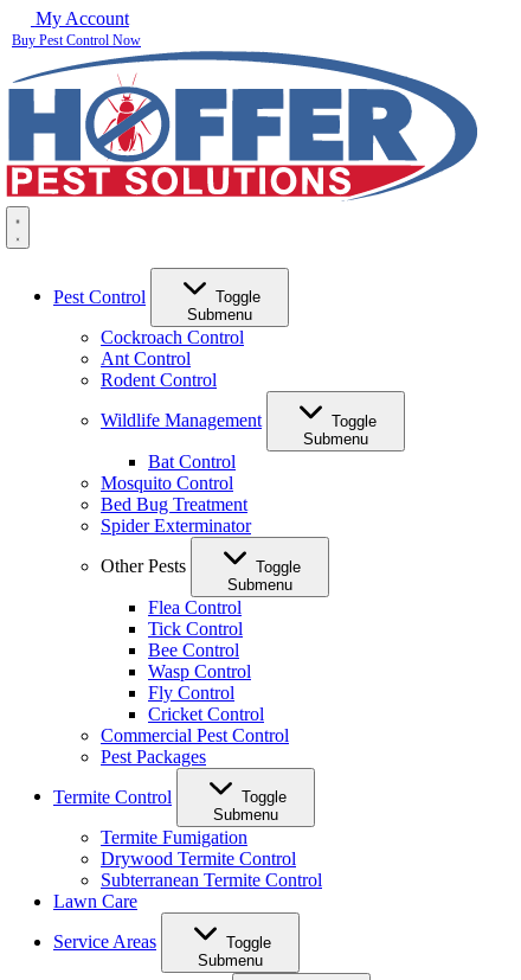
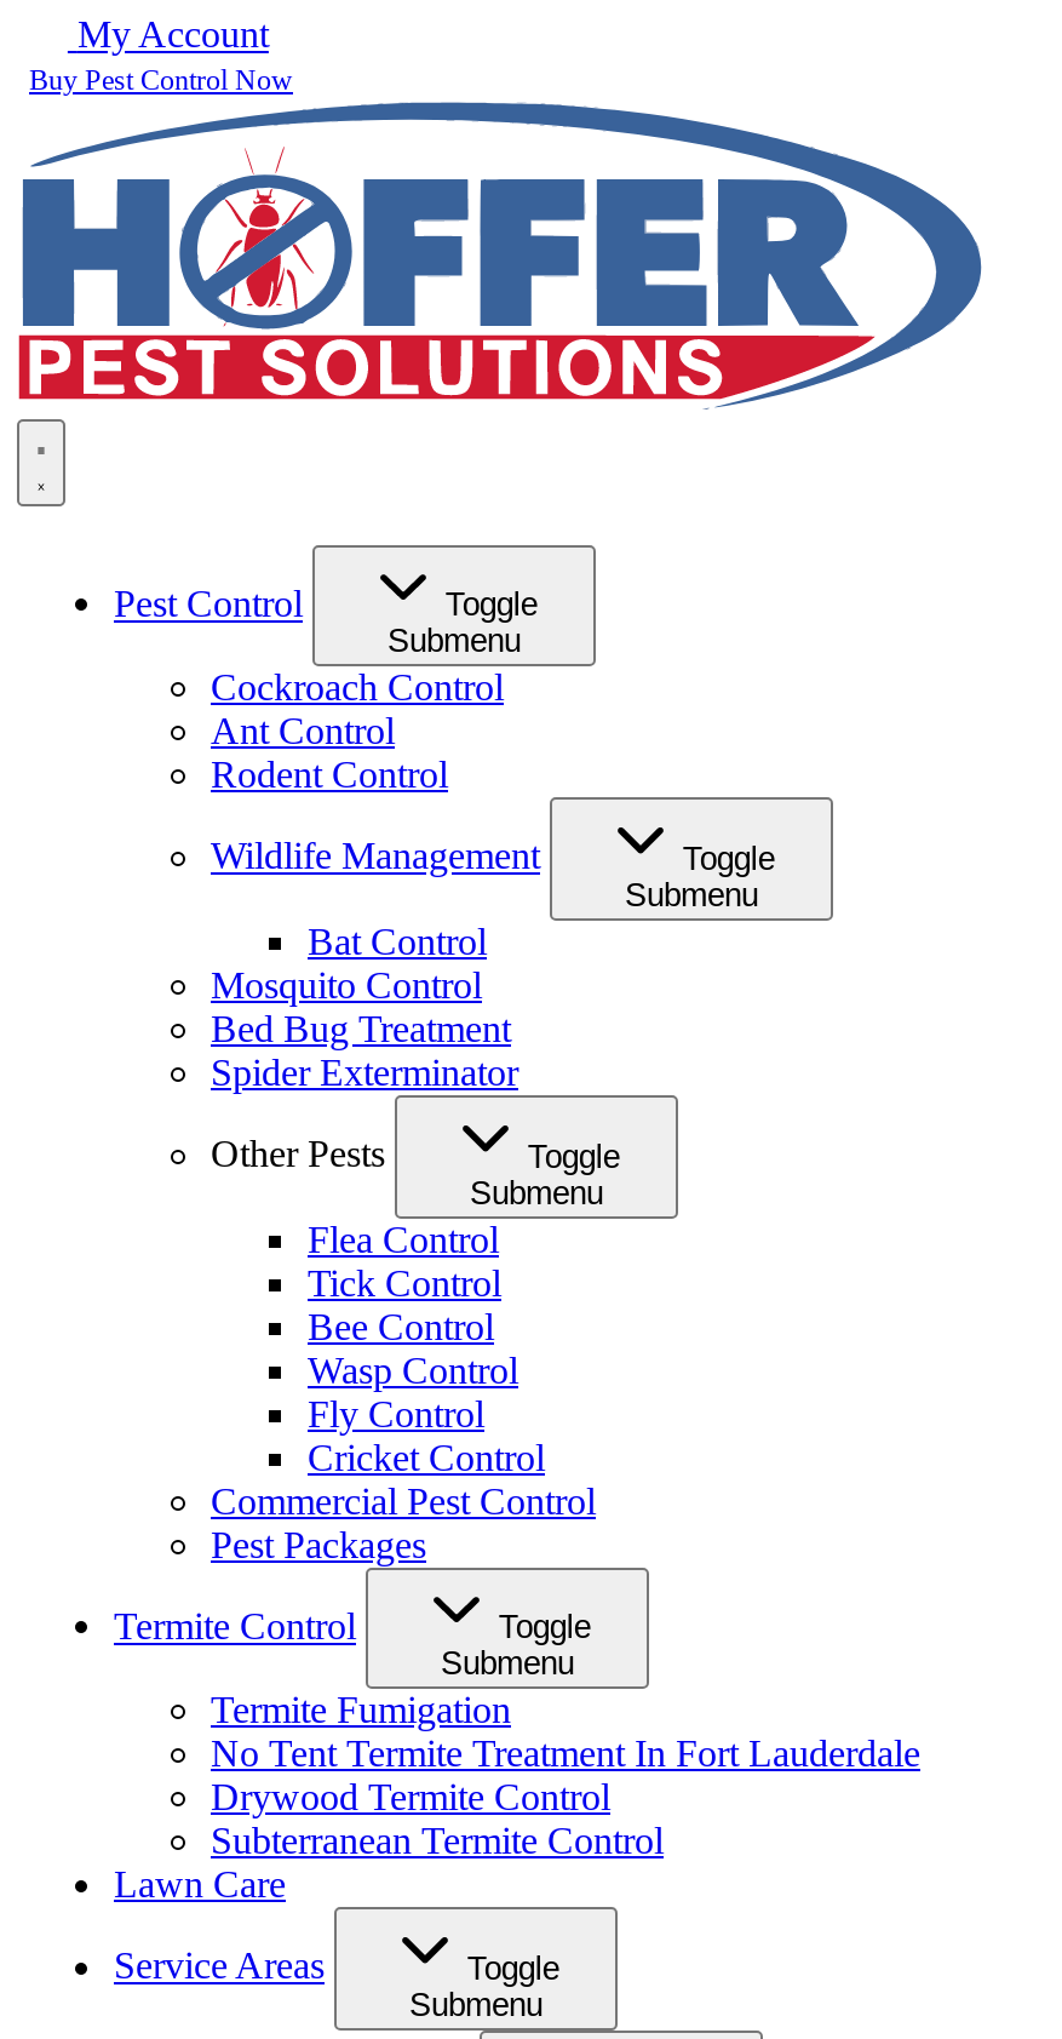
none -> [211,1733,920,1774] No Tent Termite Treatment In Fort Lauderdale

